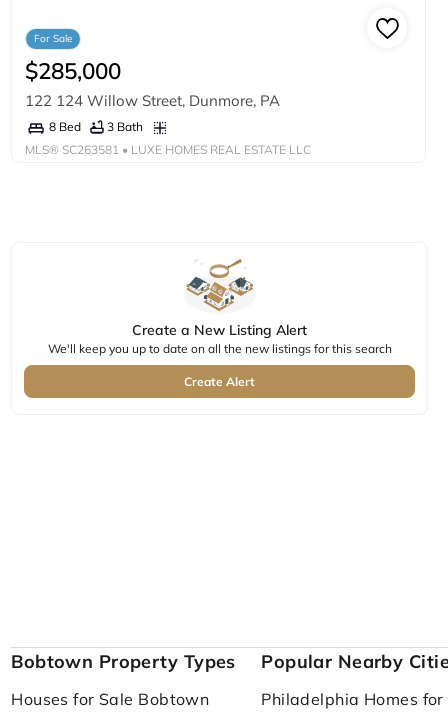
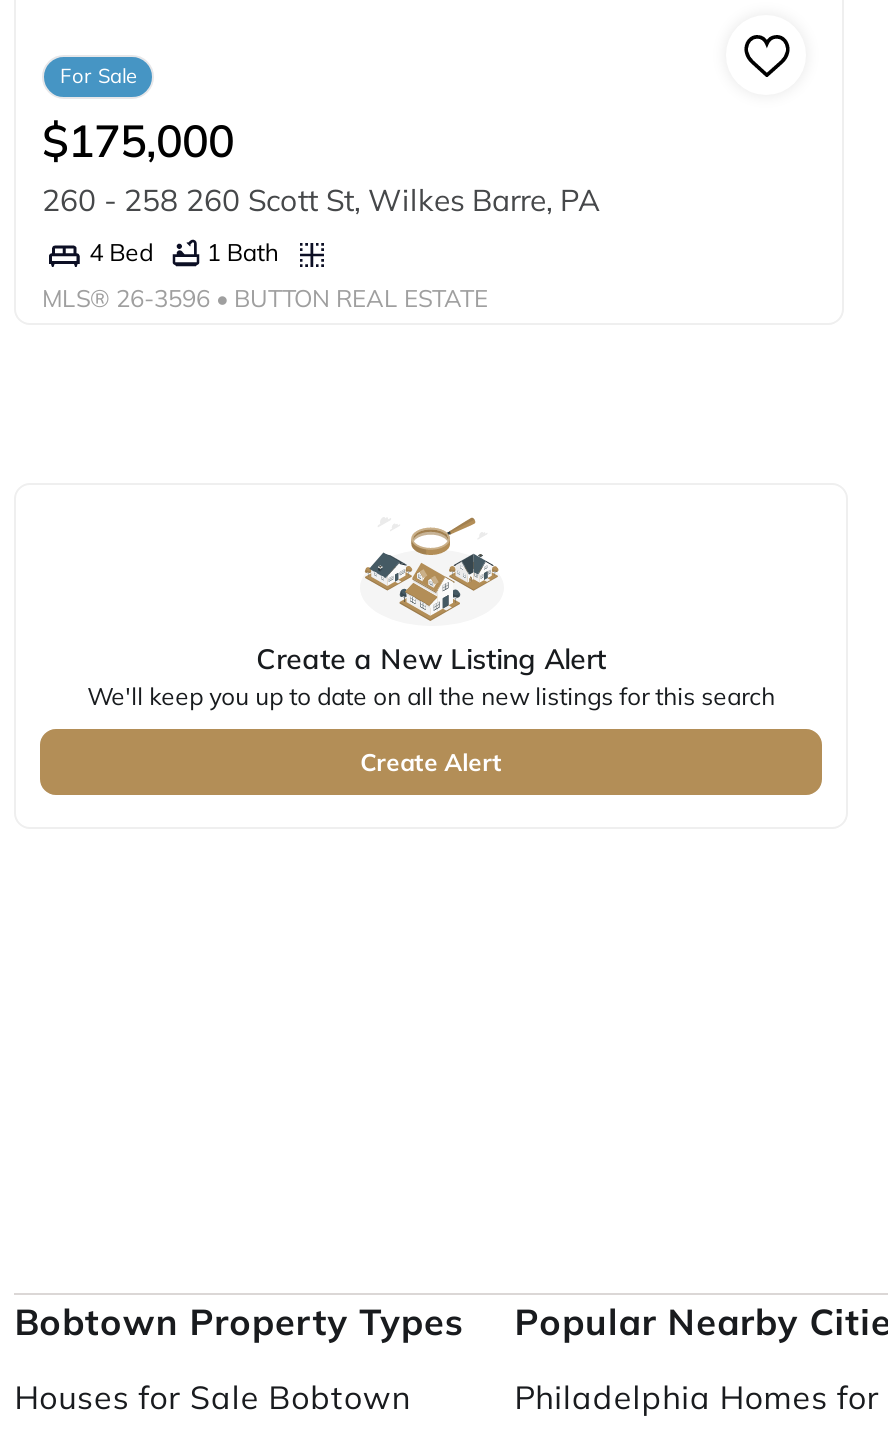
[25,56,280,110] $285,000 | 122 124 Willow Street, Dunmore, PA -> [42,110,600,219] $175,000 | 260 - 258 260 Scott St, Wilkes Barre, PA
[49,119,143,134] 8 Bed | 3 Bath -> [89,237,279,268] 4 Bed | 1 Bath
[25,142,311,157] MLS® SC263581 • LUXE HOMES REAL ESTATE LLC -> [42,283,488,313] MLS® 26-3596 • BUTTON REAL ESTATE

